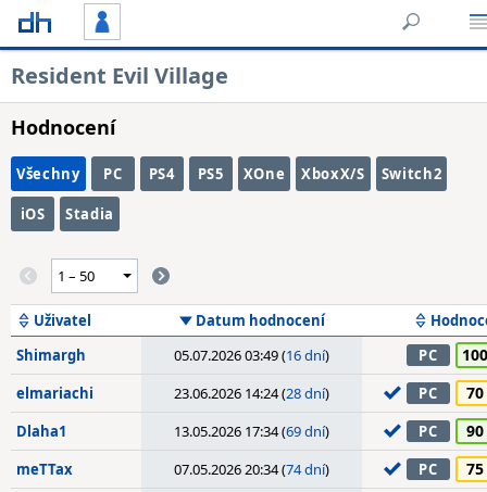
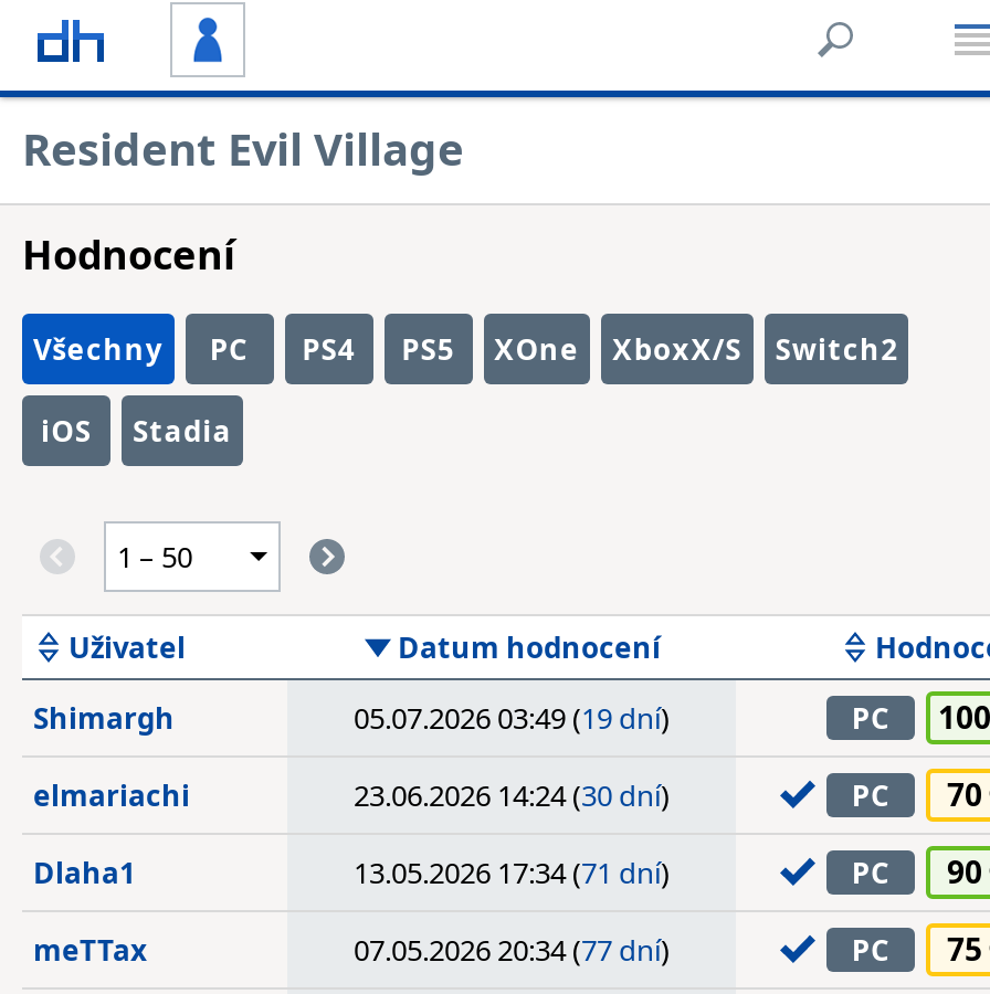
[174,345,329,365] 05.07.2026 03:49 (16 dní) -> [354,698,670,738] 05.07.2026 03:49 (19 dní)
[174,383,329,403] 23.06.2026 14:24 (28 dní) -> [354,775,670,815] 23.06.2026 14:24 (30 dní)
[174,421,329,441] 13.05.2026 17:34 (69 dní) -> [354,853,670,892] 13.05.2026 17:34 (71 dní)
[174,459,329,479] 07.05.2026 20:34 (74 dní) -> [354,930,670,970] 07.05.2026 20:34 (77 dní)

